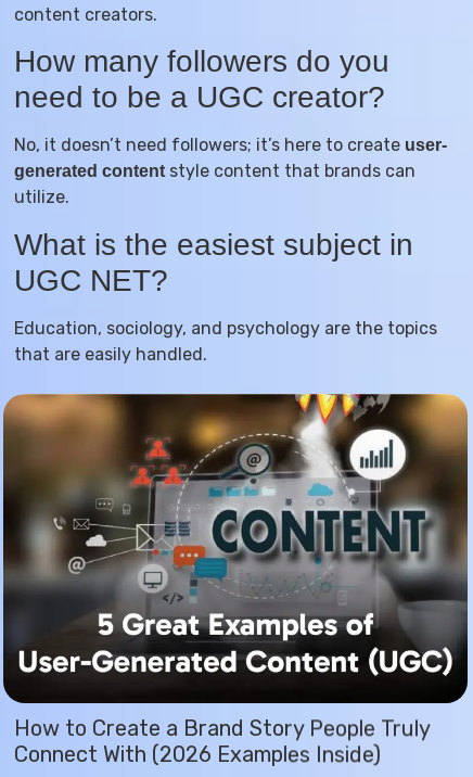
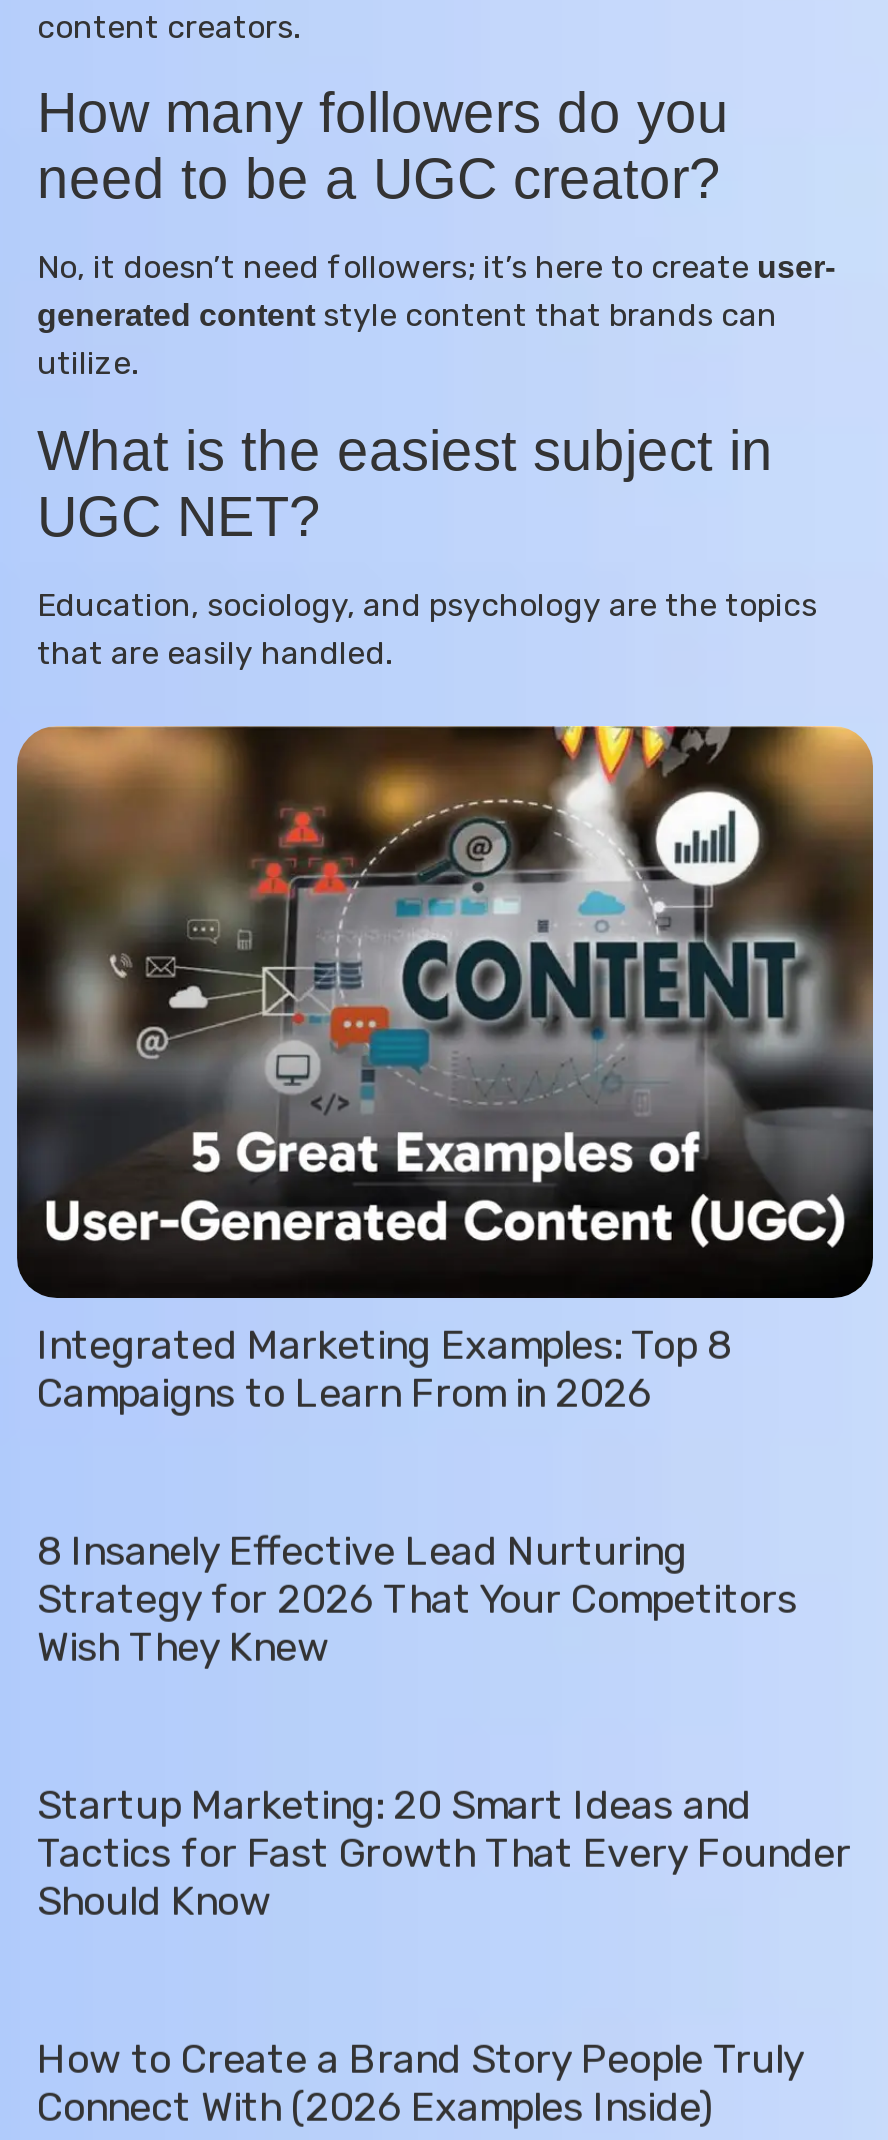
none -> [37,1317,851,1921] Integrated Marketing Examples: Top 8 | Campaigns to Learn From in 2026 | 8 Insanely Effective Lead Nurturing | Strategy for 2026 That Your Competitors | Wish They Knew | Startup Marketing: 20 Smart Ideas and | Tactics for Fast Growth That Every Founder | Should Know

